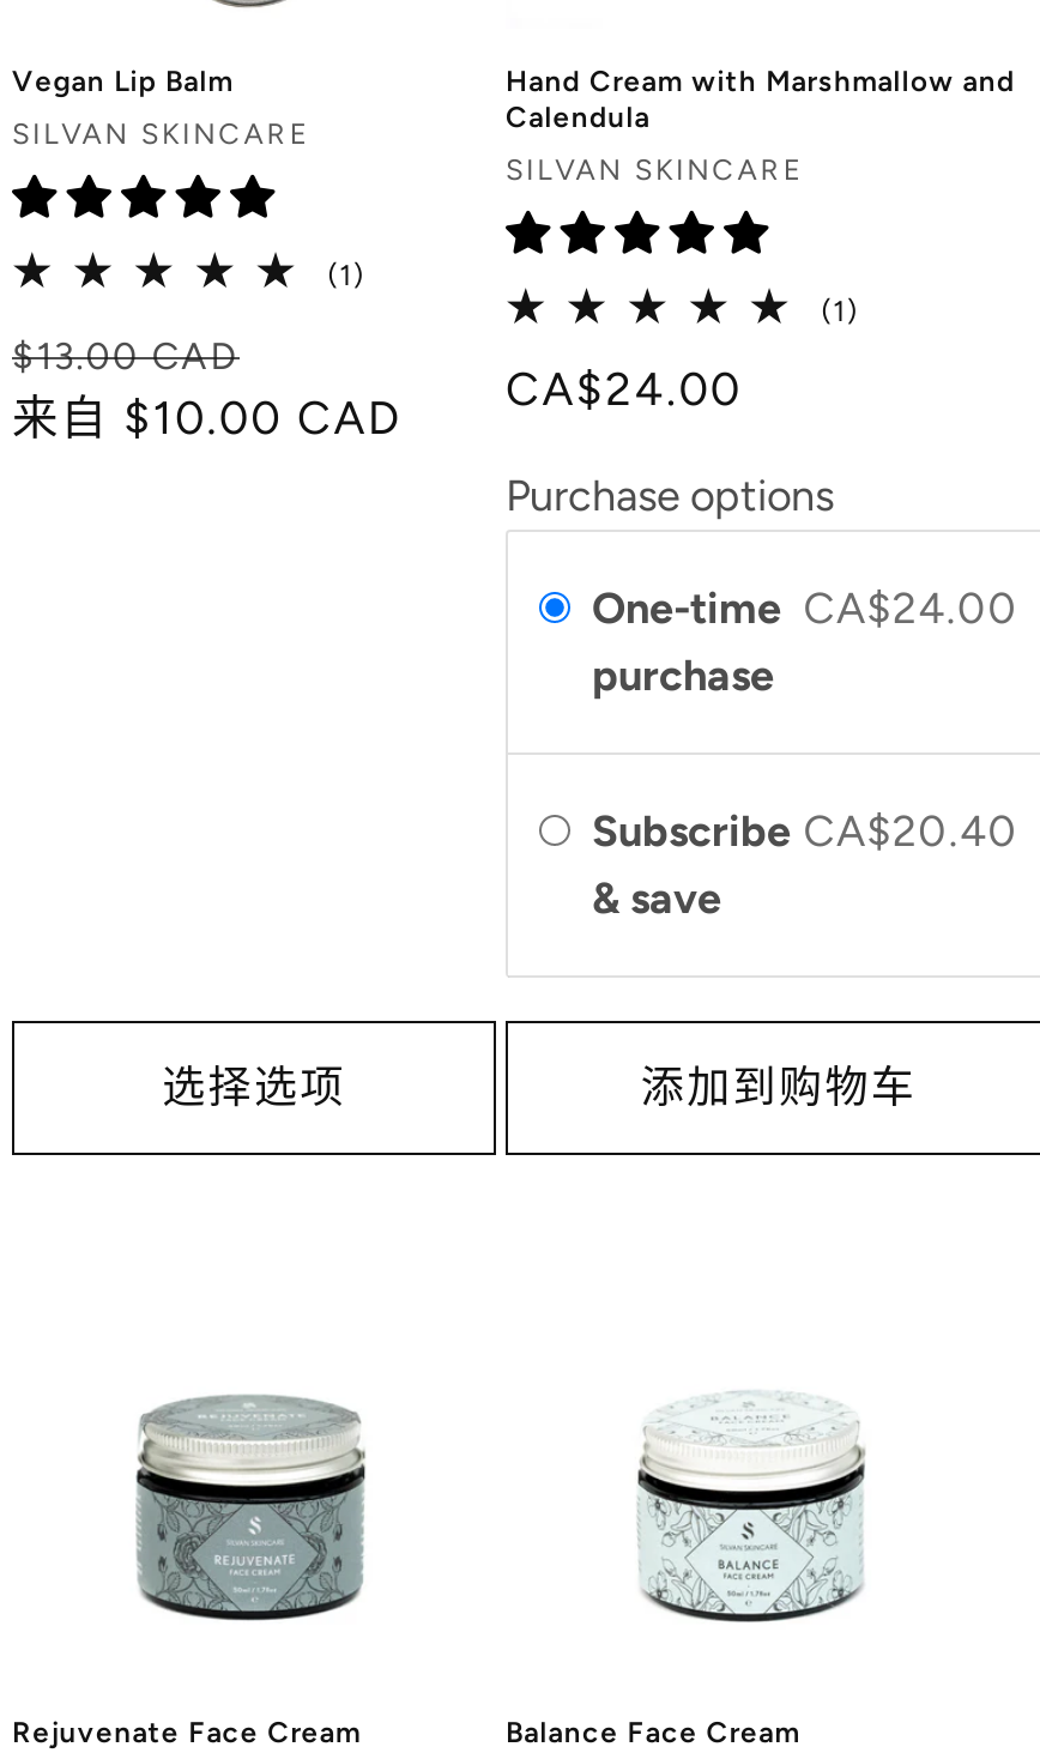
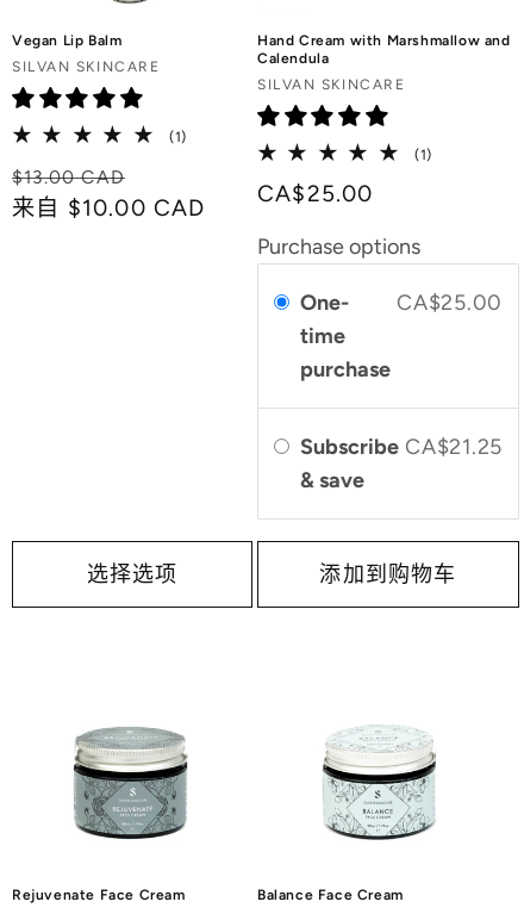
[506,362,742,417] CA$24.00 -> [257,180,373,208] CA$25.00
[803,583,1018,636] CA$24.00 -> [397,290,503,316] CA$25.00
[592,806,1018,859] Subscribe CA$20.40 -> [300,434,503,460] Subscribe CA$21.25

